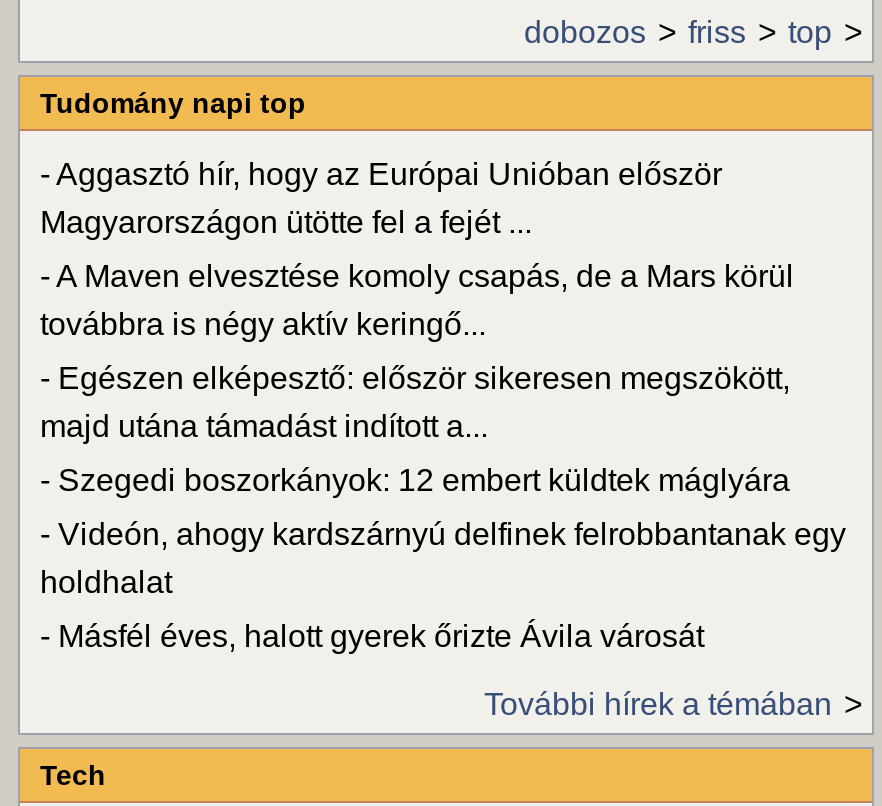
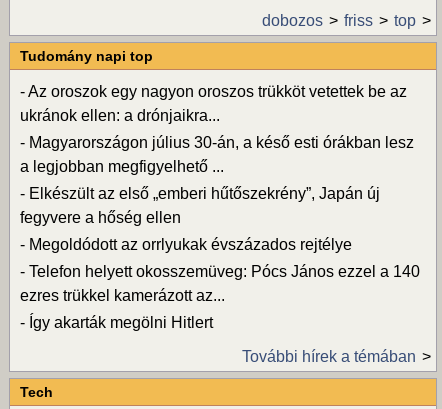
[40,157,722,239] - Aggasztó hír, hogy az Európai Unióban először | Magyarországon ütötte fel a fejét ... -> [20,83,407,124] - Az oroszok egy nagyon oroszos trükköt vetettek be az | ukránok ellen: a drónjaikra...
[40,259,794,341] - A Maven elvesztése komoly csapás, de a Mars körül | továbbra is négy aktív keringő... -> [20,134,414,175] - Magyarországon július 30-án, a késő esti órákban lesz | a legjobban megfigyelhető ...
[40,361,790,443] - Egészen elképesztő: először sikeresen megszökött, | majd utána támadást indított a... -> [20,185,380,226] - Elkészült az első „emberi hűtőszekrény”, Japán új | fegyvere a hőség ellen
[40,463,790,497] - Szegedi boszorkányok: 12 embert küldtek máglyára -> [20,236,352,253] - Megoldódott az orrlyukak évszázados rejtélye
[40,517,846,599] - Videón, ahogy kardszárnyú delfinek felrobbantanak egy | holdhalat -> [20,263,420,304] - Telefon helyett okosszemüveg: Pócs János ezzel a 140 | ezres trükkel kamerázott az...
[40,619,704,653] - Másfél éves, halott gyerek őrizte Ávila városát -> [20,314,213,331] - Így akarták megölni Hitlert

